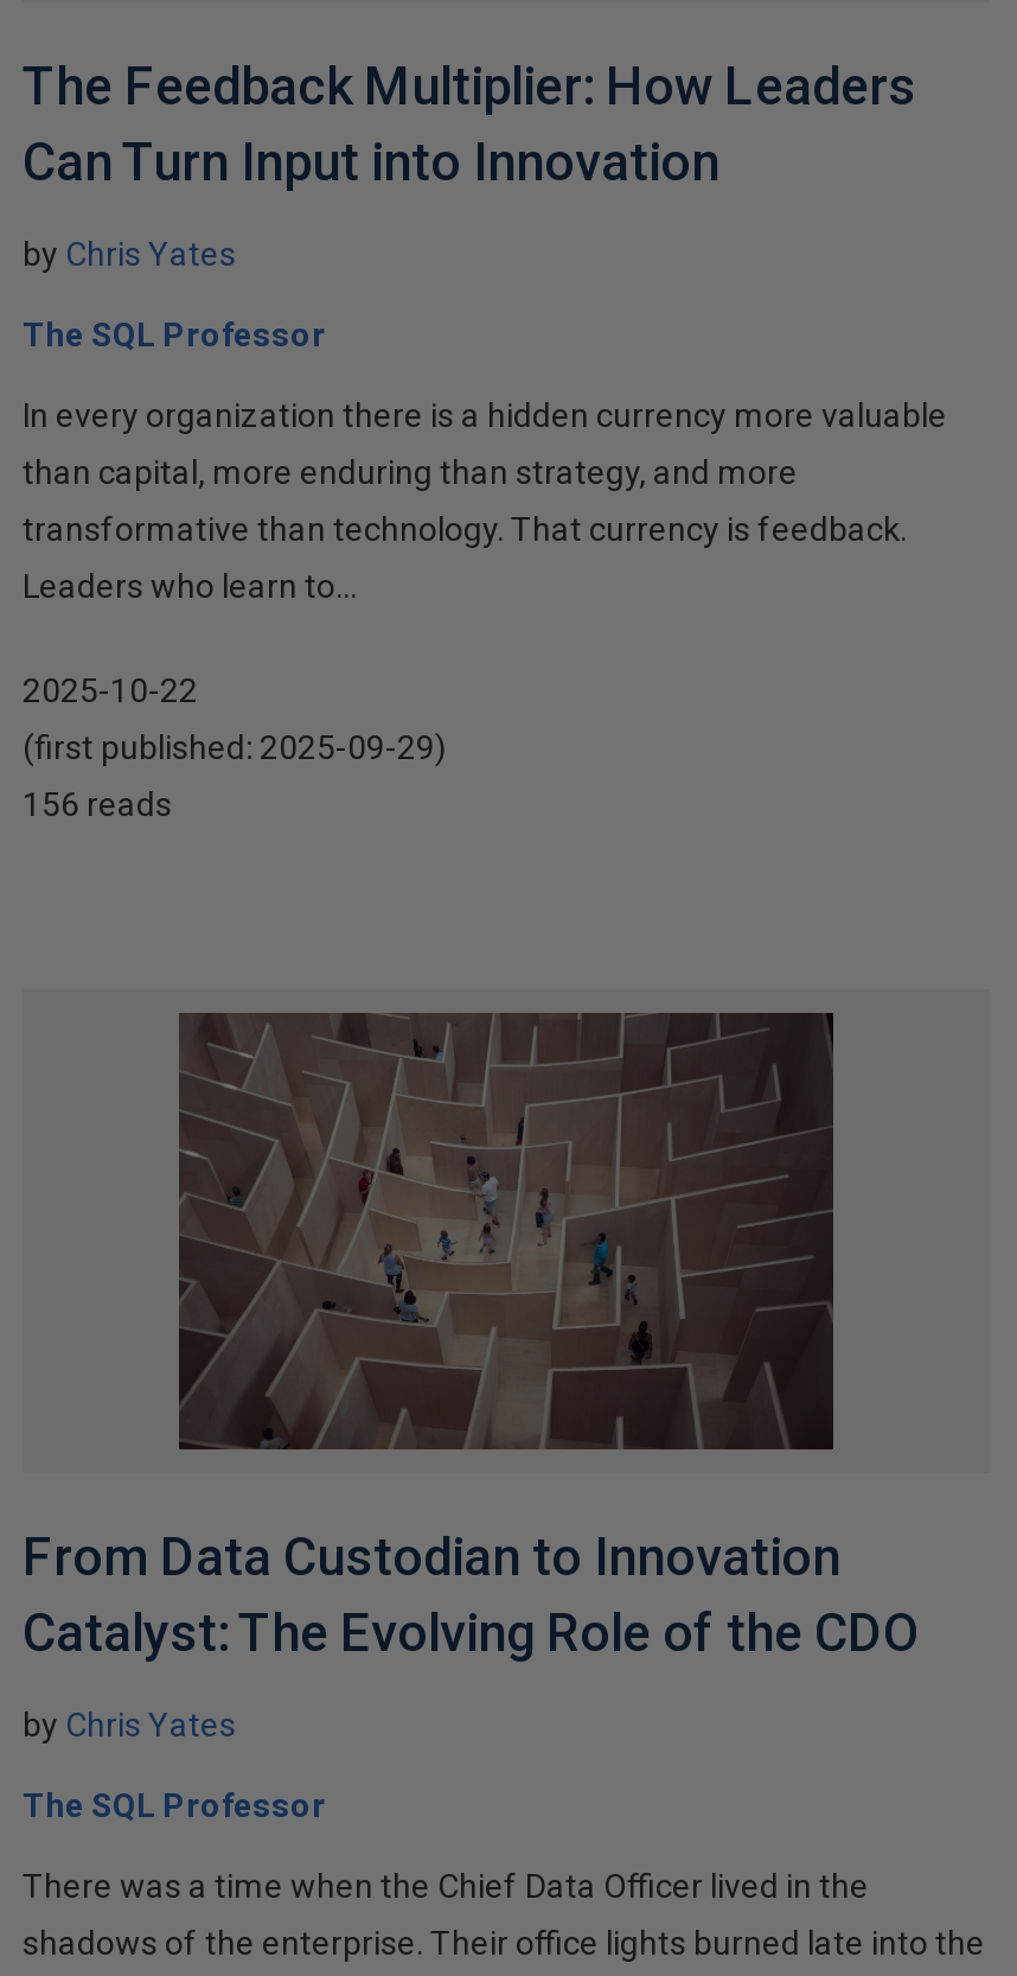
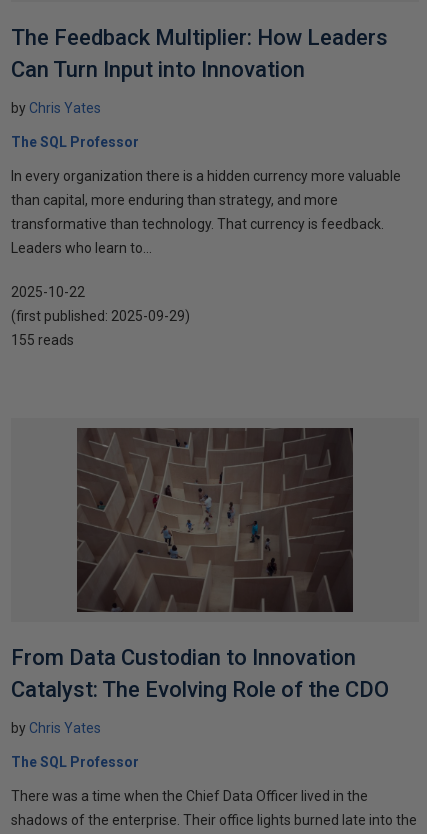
[23,785,172,823] 156 reads -> [11,332,74,348] 155 reads

